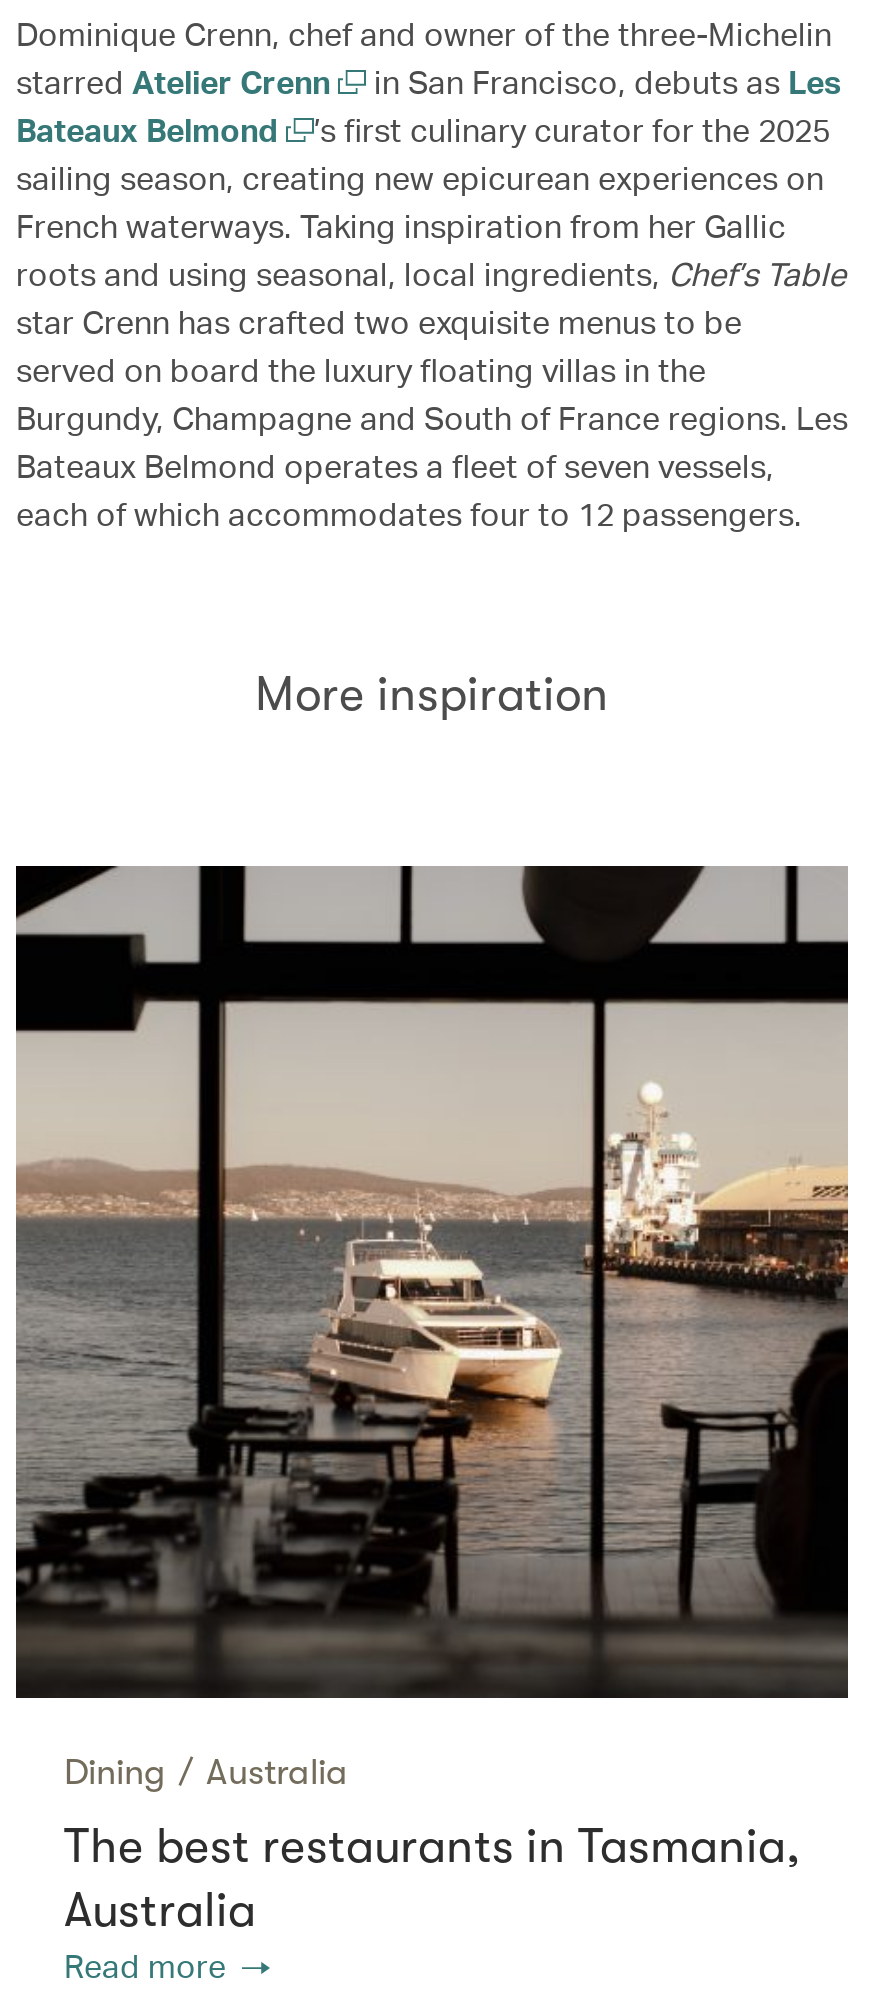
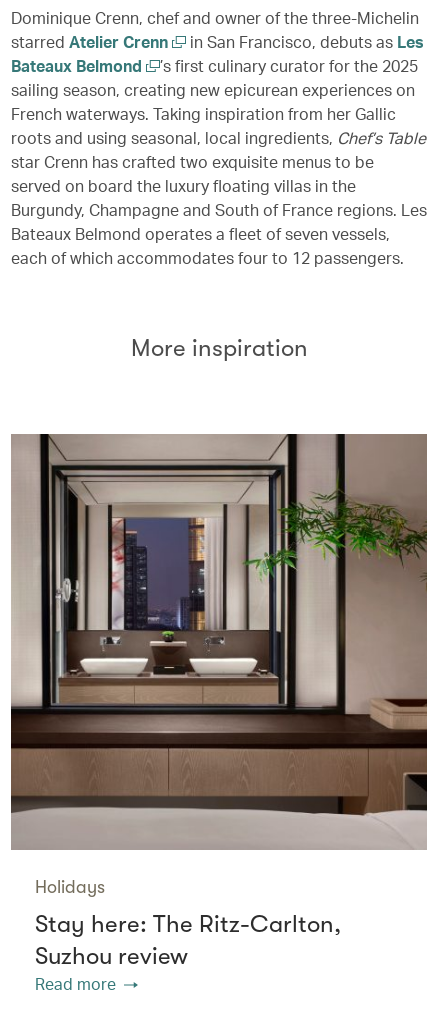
[14,864,850,1791] [image] | Dining / Australia -> [10,433,428,897] [image] | Holidays
[64,1817,800,1937] The best restaurants in Tasmania, | Australia -> [35,910,341,970] Stay here: The Ritz-Carlton, | Suzhou review

